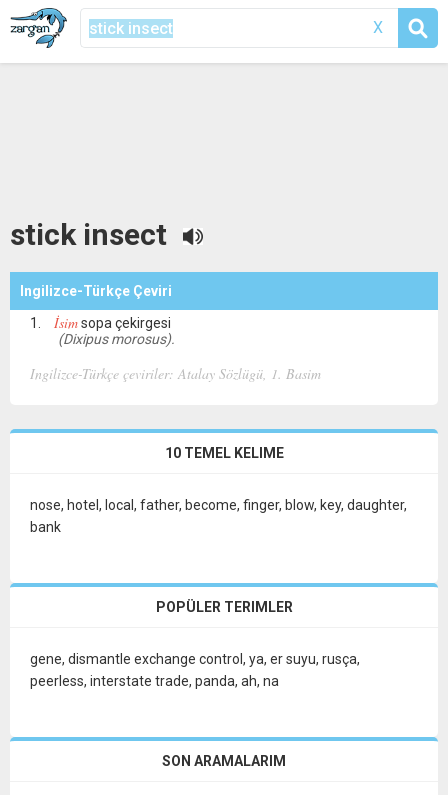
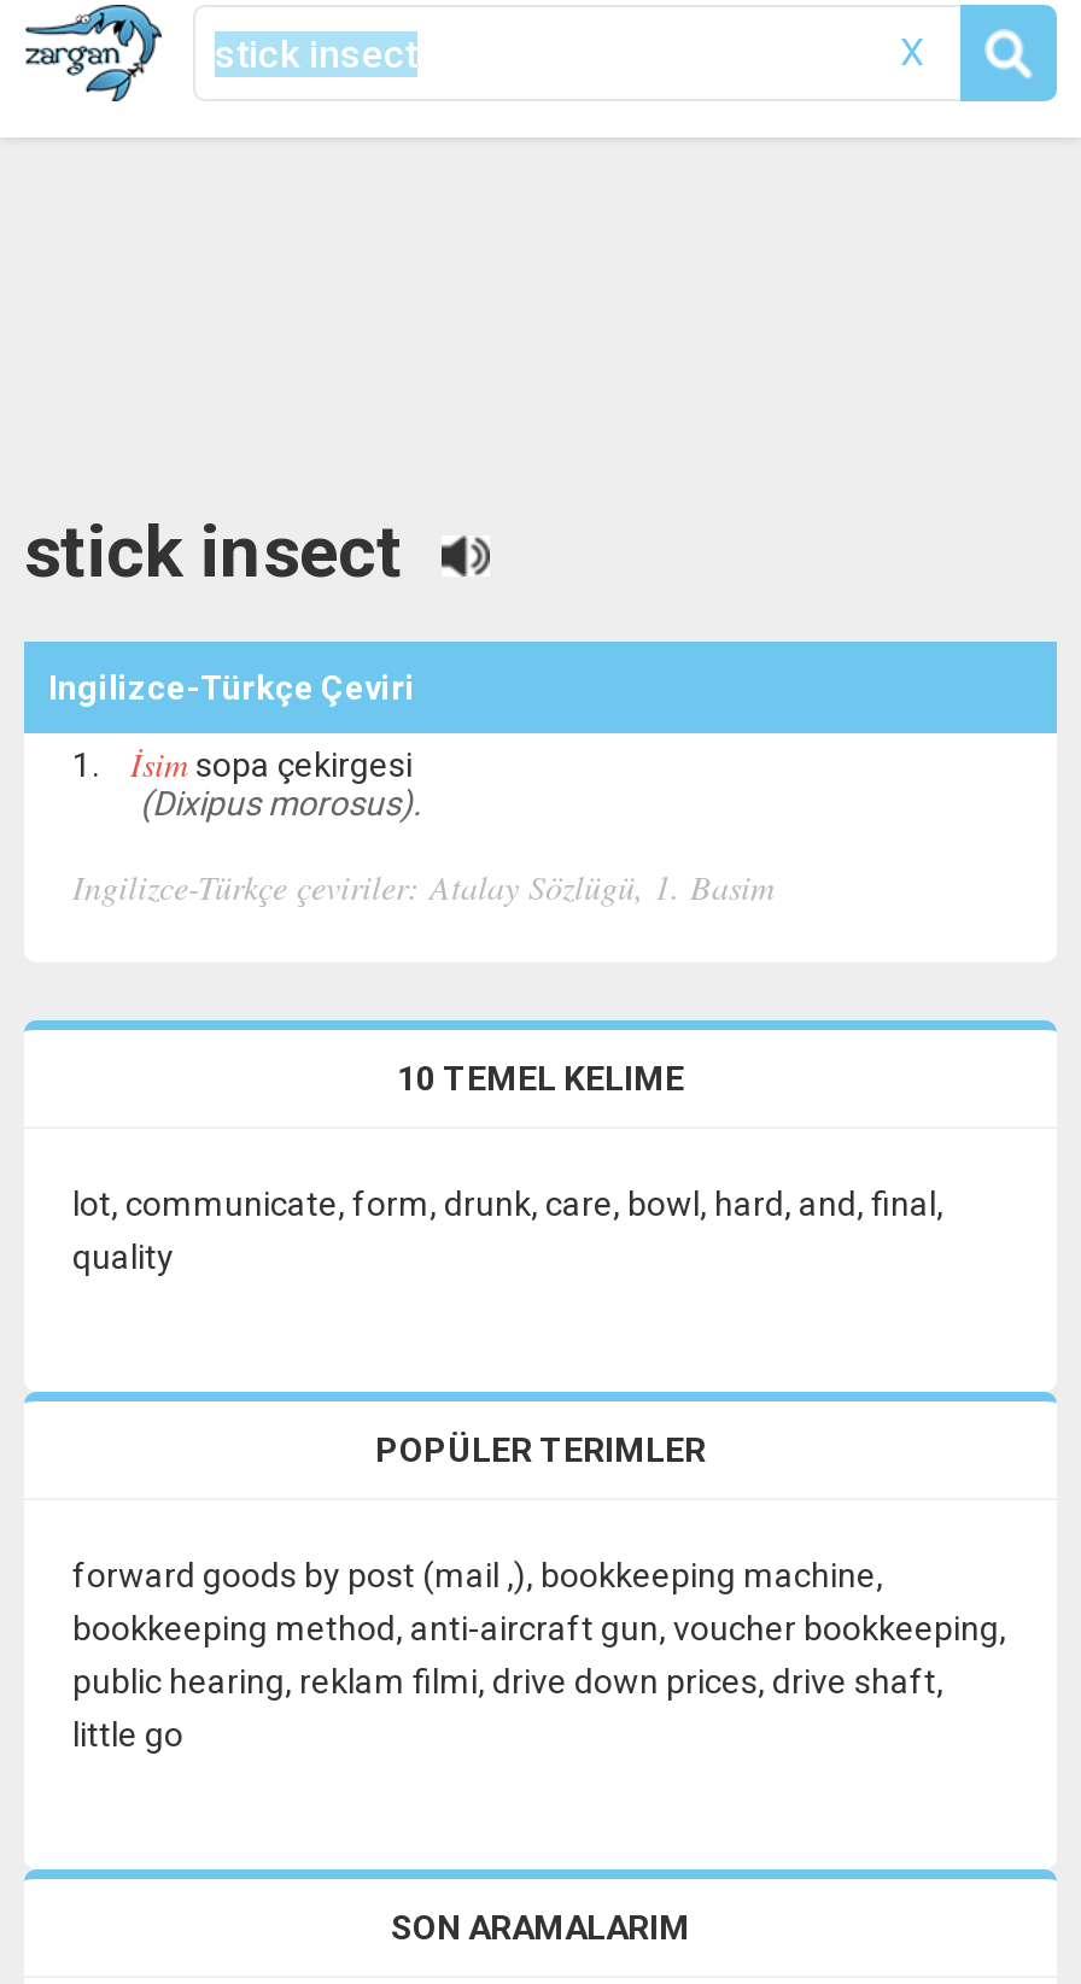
[30,497,407,535] nose, hotel, local, father, become, finger, blow, key, daughter, | bank -> [72,1184,943,1276] lot, communicate, form, drunk, care, bowl, hard, and, final, | quality
[30,651,360,689] gene, dismantle exchange control, ya, er suyu, rusça, | peerless, interstate trade, panda, ah, na -> [72,1556,1006,1754] forward goods by post (mail ,), bookkeeping machine, | bookkeeping method, anti-aircraft gun, voucher bookkeeping, | public hearing, reklam filmi, drive down prices, drive shaft, | little go

